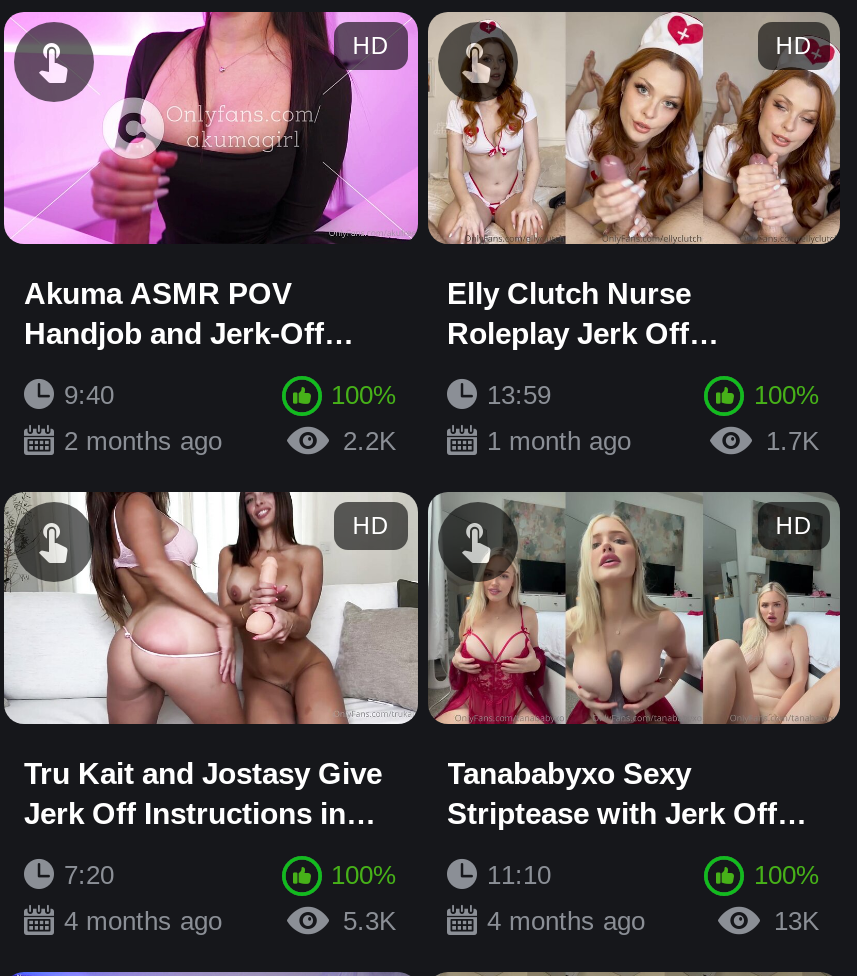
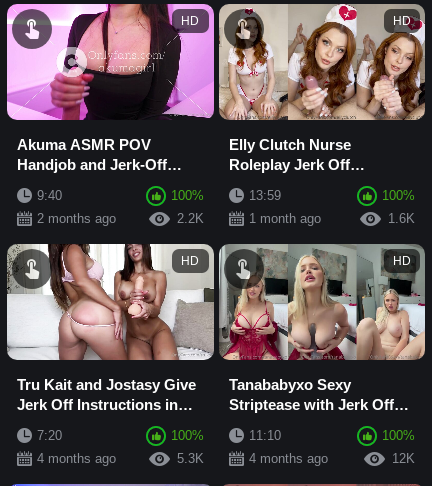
[766,426,820,456] 1.7K -> [388,211,415,226] 1.6K
[774,906,820,936] 13K -> [392,451,415,466] 12K

